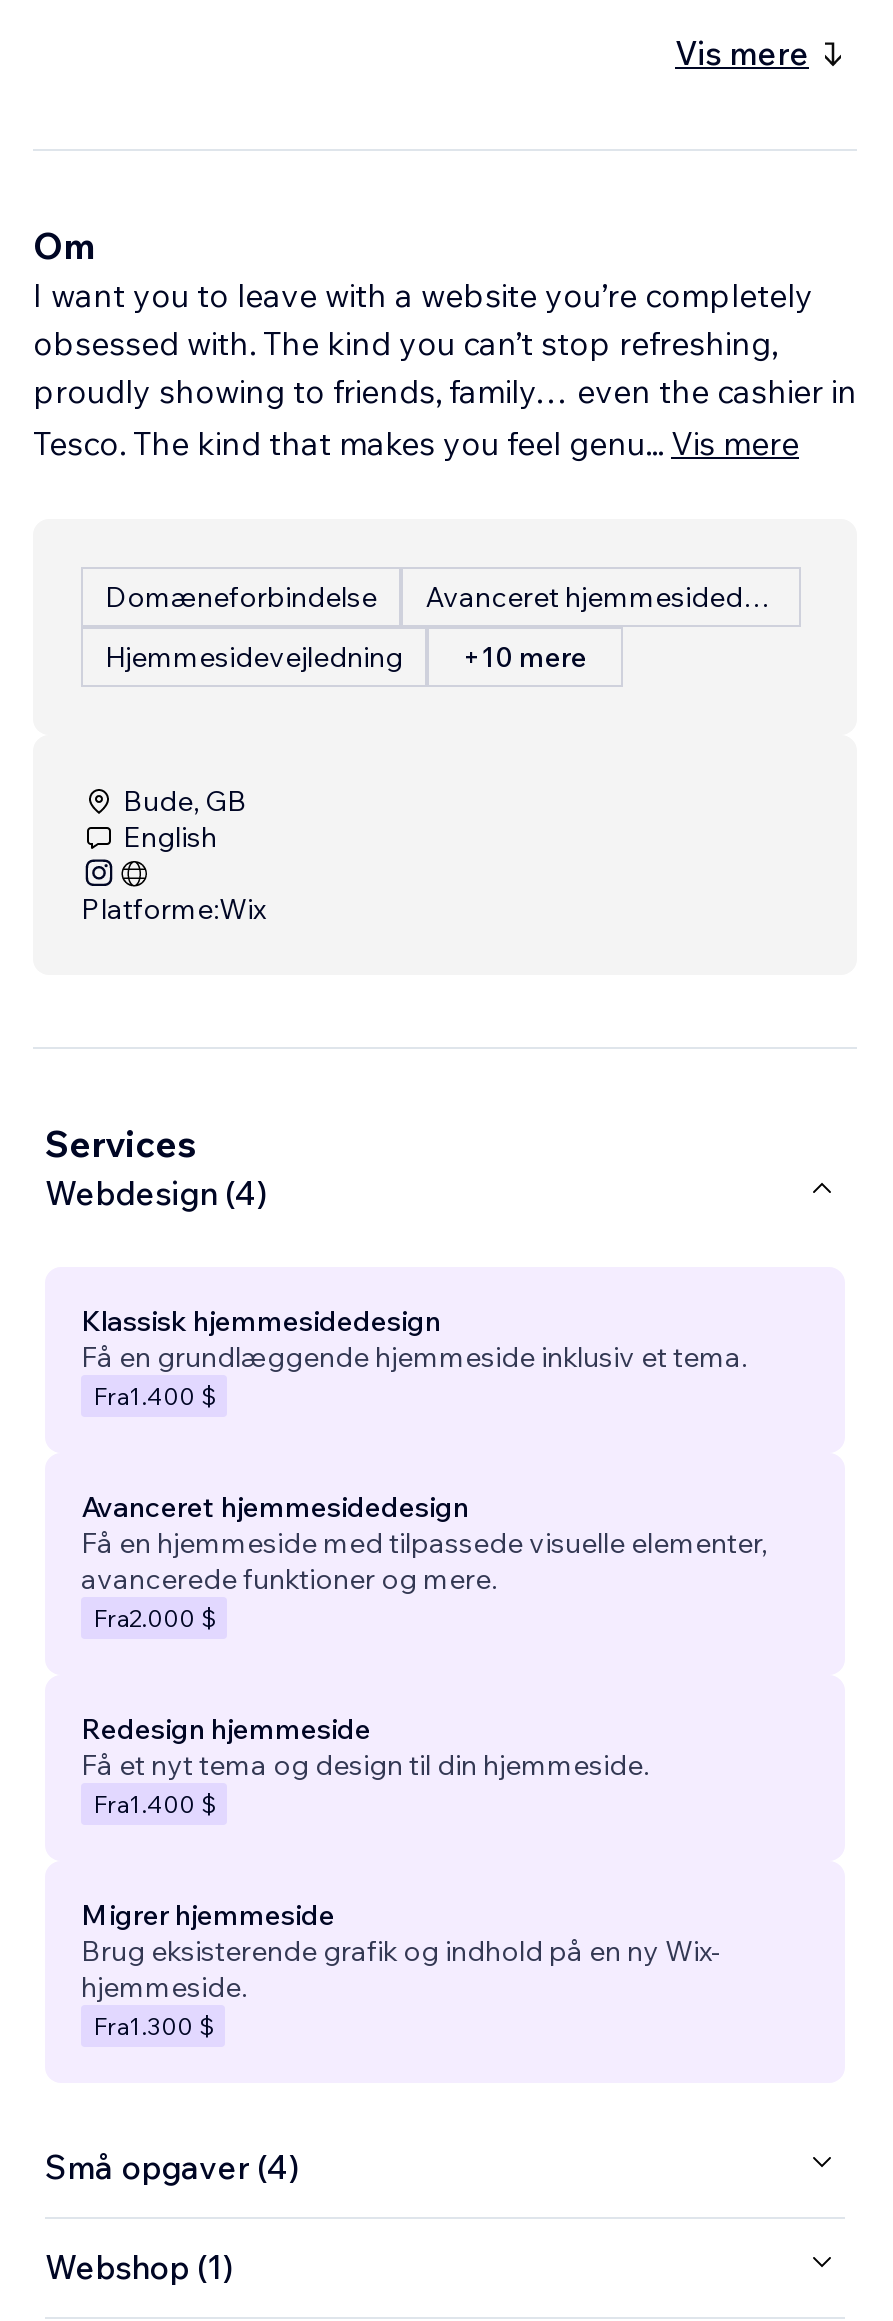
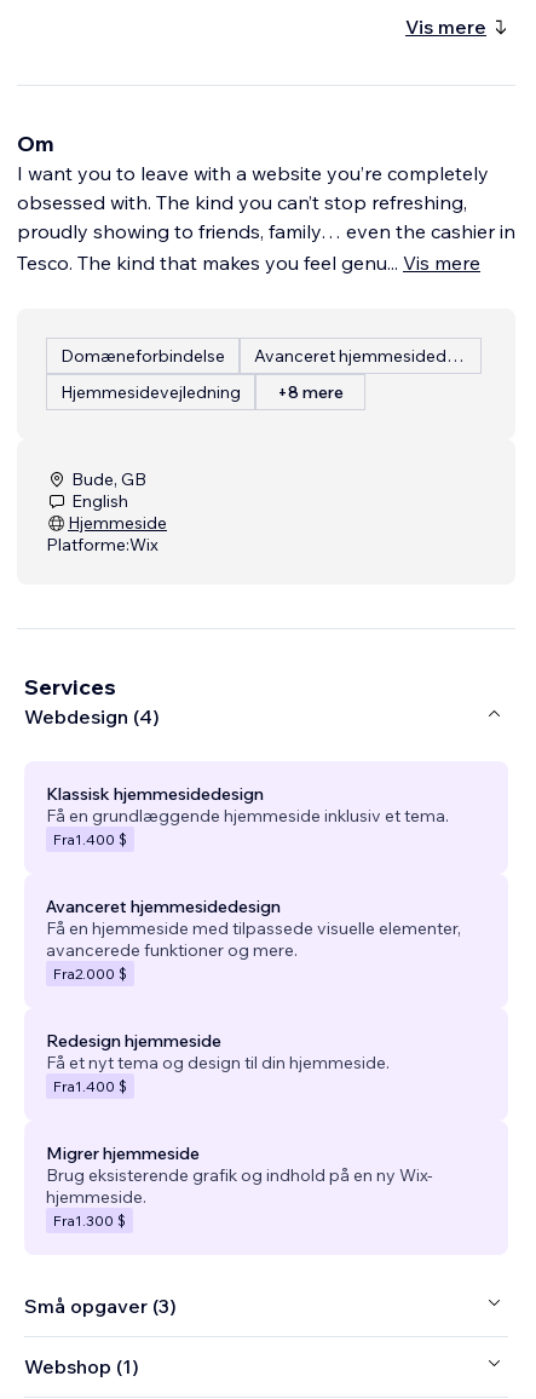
[105,638,587,674] Hjemmesidevejledning +10 mere -> [60,381,344,403] Hjemmesidevejledning +8 mere
none -> [68,511,167,533] Hjemmeside
[45,2147,301,2187] Små opgaver (4) -> [24,1294,177,1318] Små opgaver (3)

